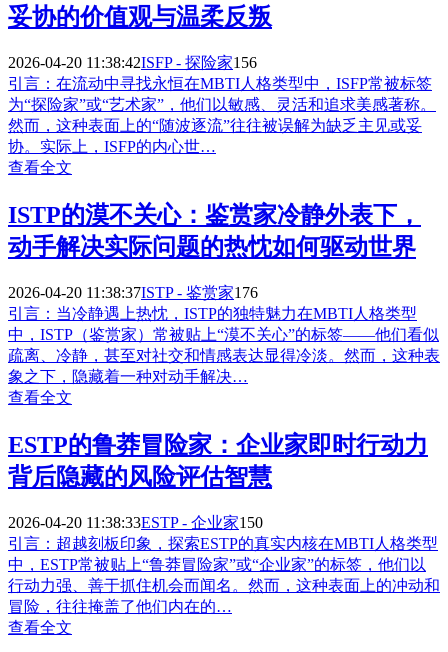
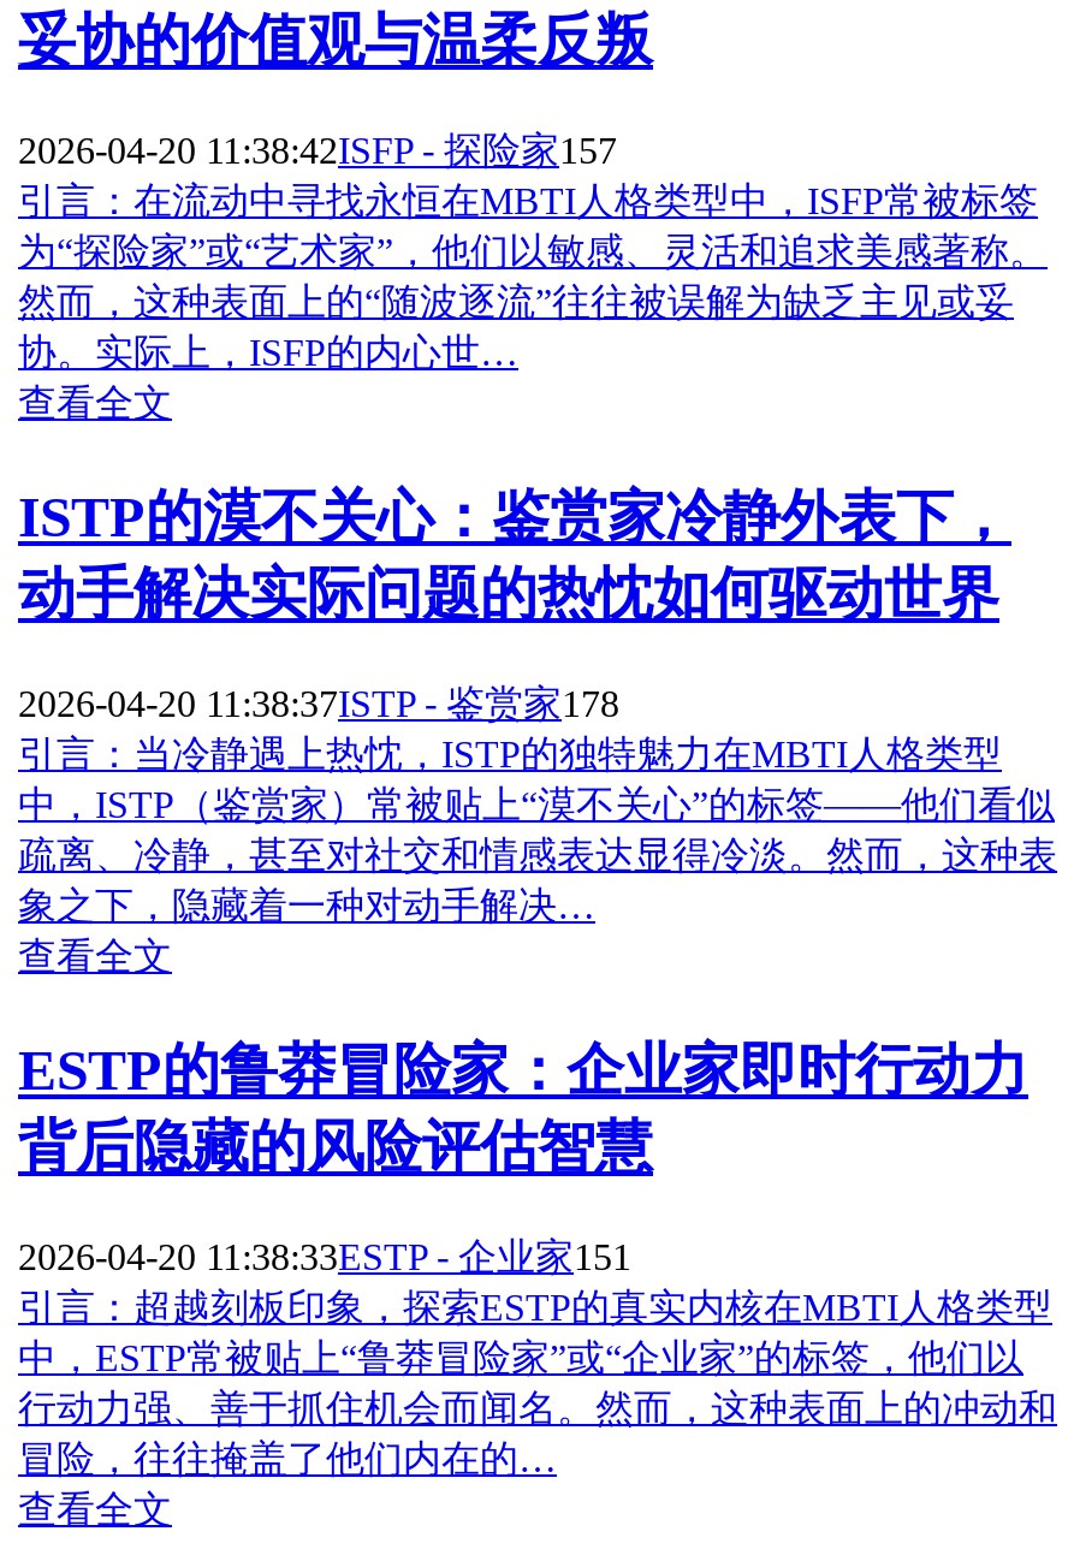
[8,54,257,71] 2026-04-20 11:38:42ISFP - 探险家156 -> [18,130,617,171] 2026-04-20 11:38:42ISFP - 探险家157
[8,284,258,301] 2026-04-20 11:38:37ISTP - 鉴赏家176 -> [18,683,619,724] 2026-04-20 11:38:37ISTP - 鉴赏家178
[8,514,263,531] 2026-04-20 11:38:33ESTP - 企业家150 -> [18,1236,631,1277] 2026-04-20 11:38:33ESTP - 企业家151

